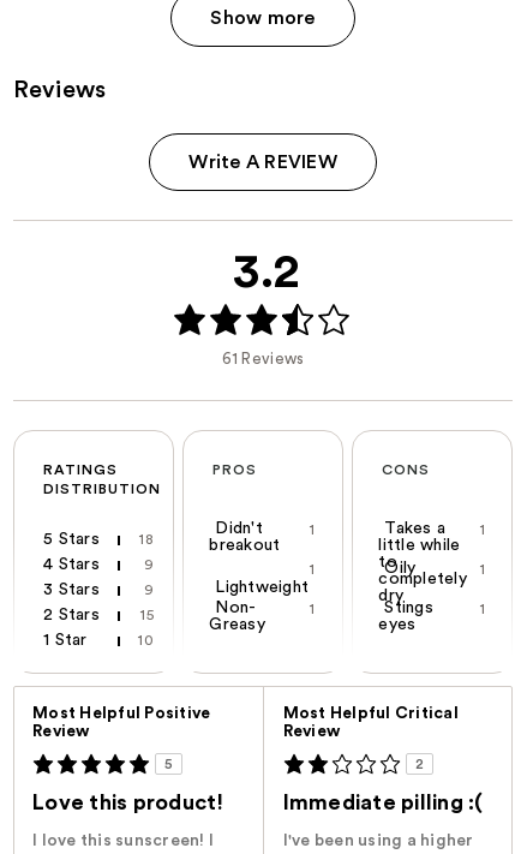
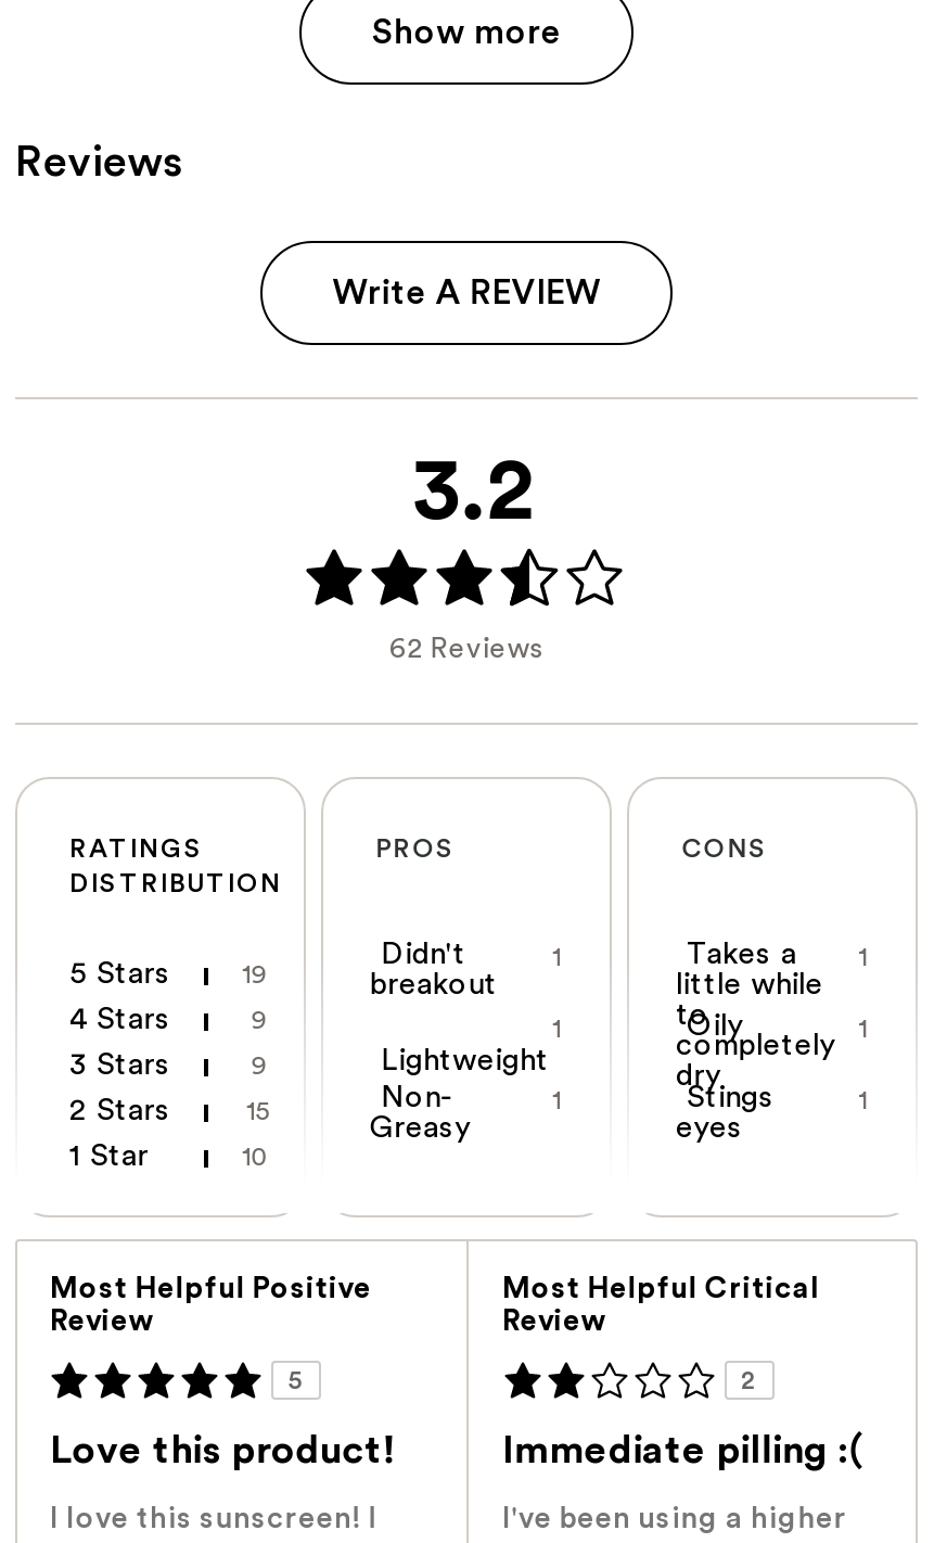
[221,350,304,366] 61 Reviews -> [389,633,543,661] 62 Reviews
[140,532,154,547] 18 -> [242,961,269,987] 19

